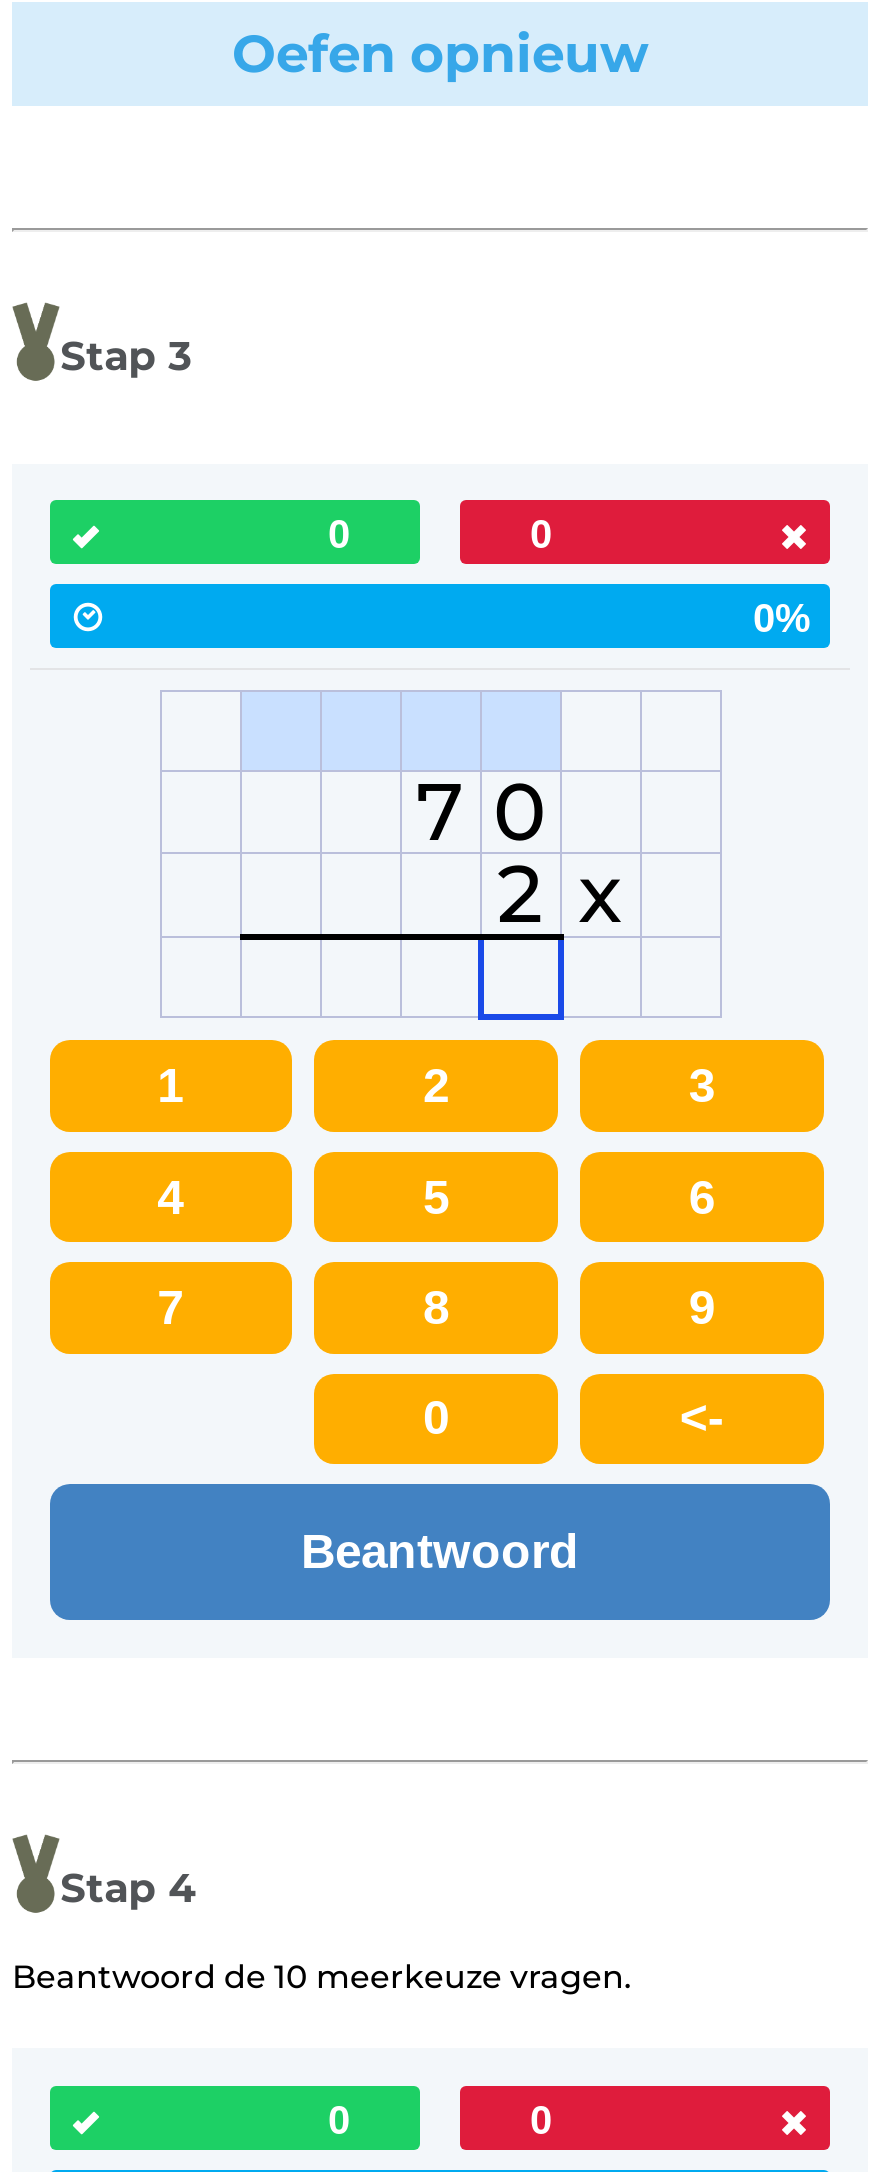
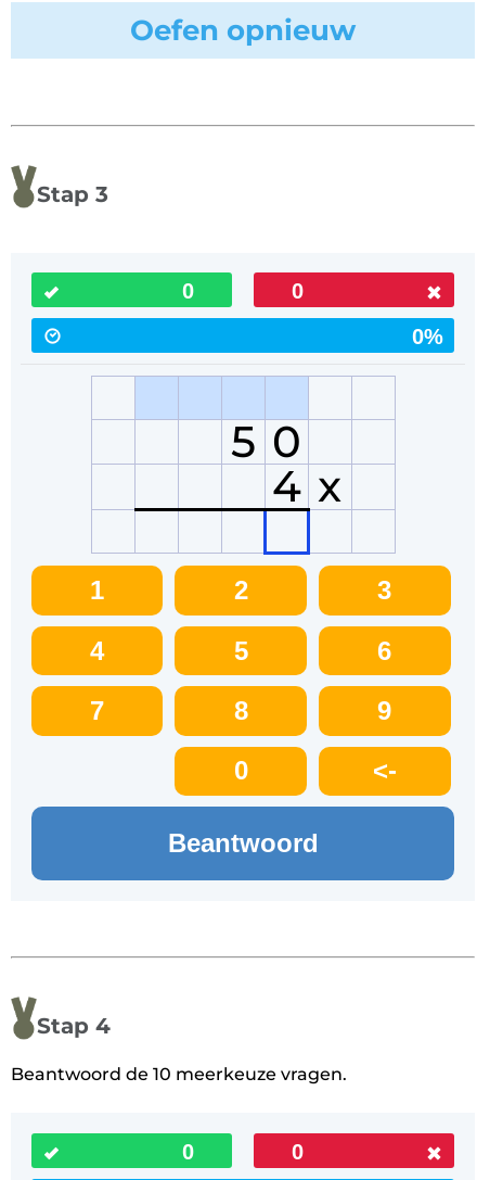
[416,763,547,861] 7 0 -> [230,415,301,468] 5 0
[497,845,622,943] 2 x -> [272,460,341,513] 4 x

